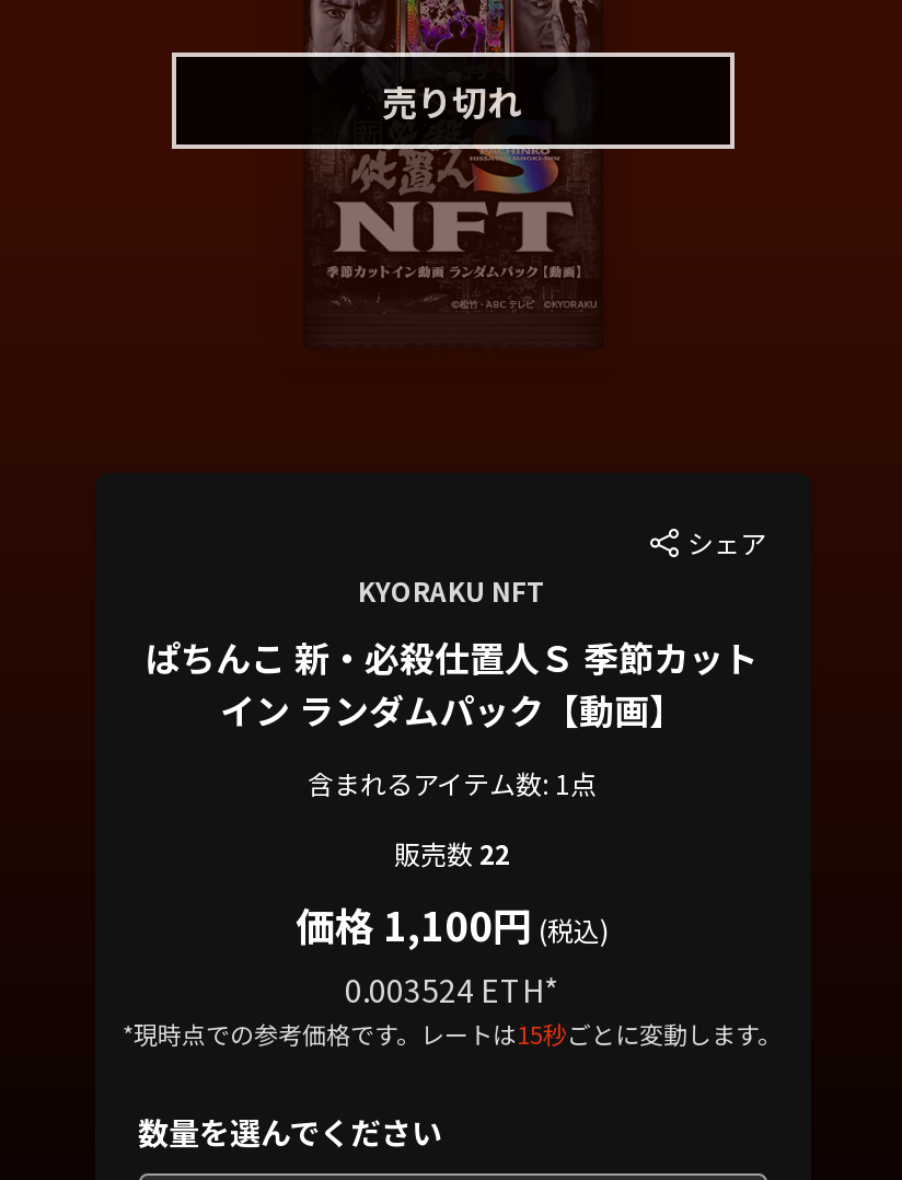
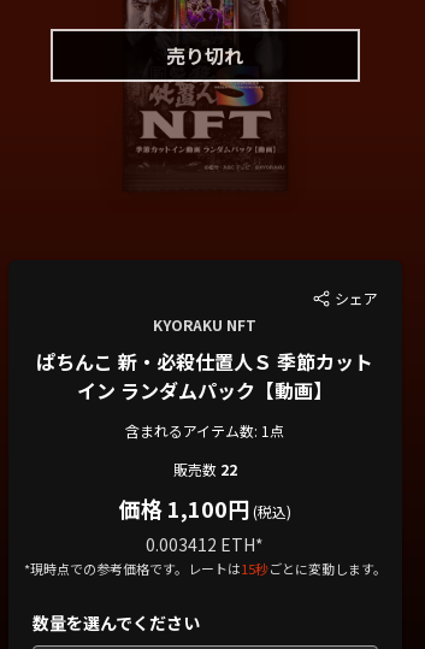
[345,968,559,1011] 0.003524 ETH* -> [146,532,264,556] 0.003412 ETH*

